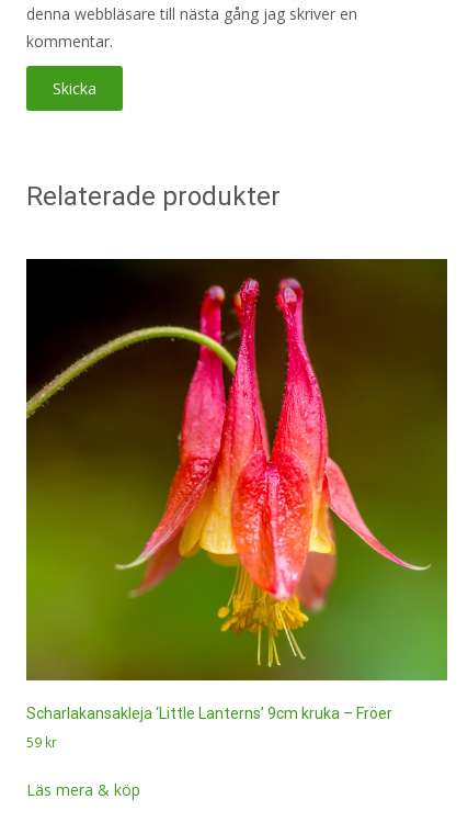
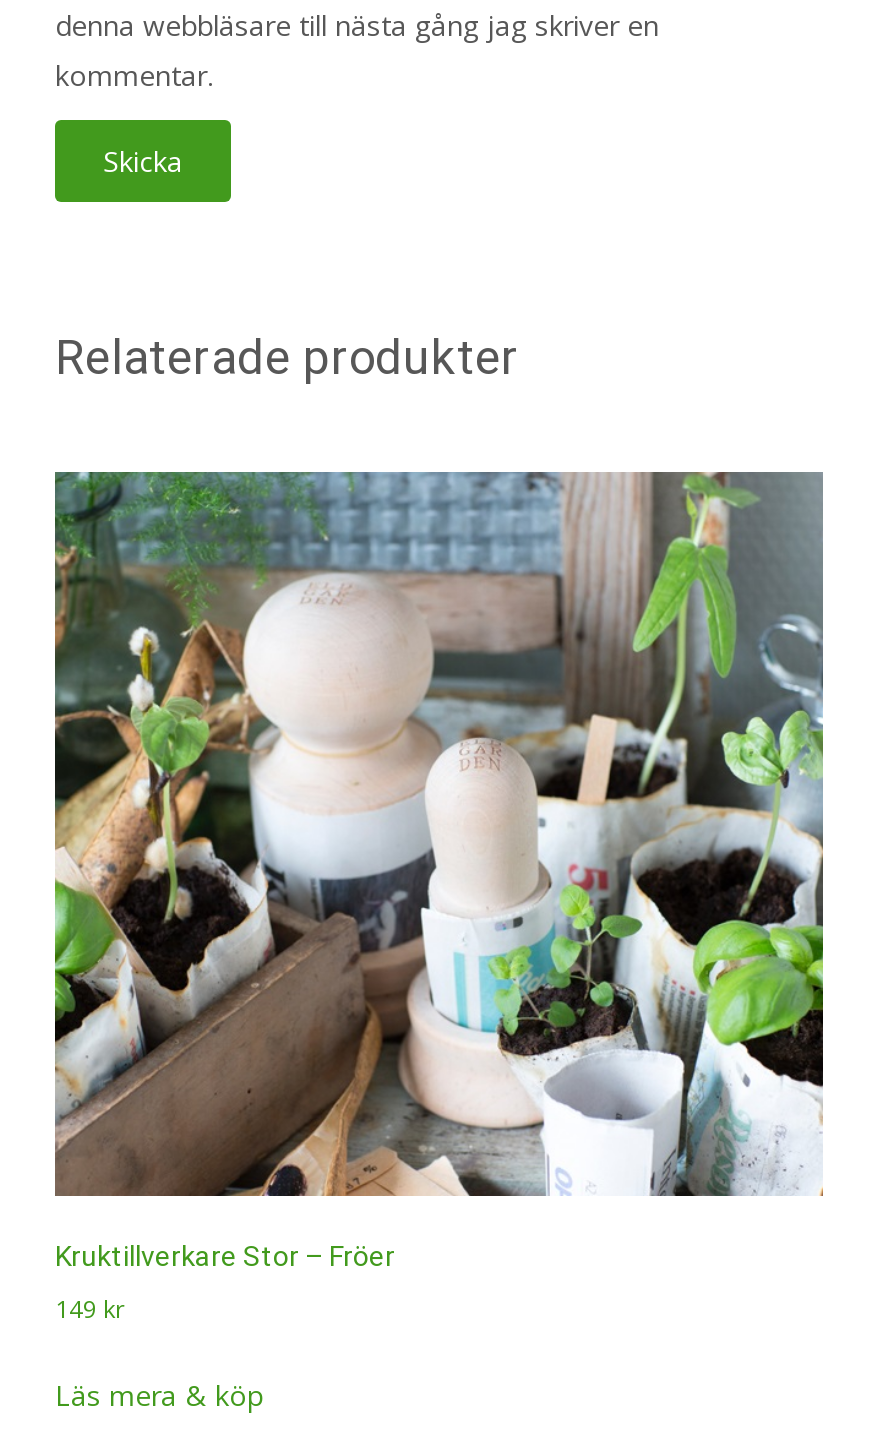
[25,258,448,723] [image] | Scharlakansakleja ‘Little Lanterns’ 9cm kruka – Fröer -> [53,470,825,1273] [image] | Kruktillverkare Stor – Fröer
[26,734,57,752] 59 kr -> [55,1293,125,1327] 149 kr

